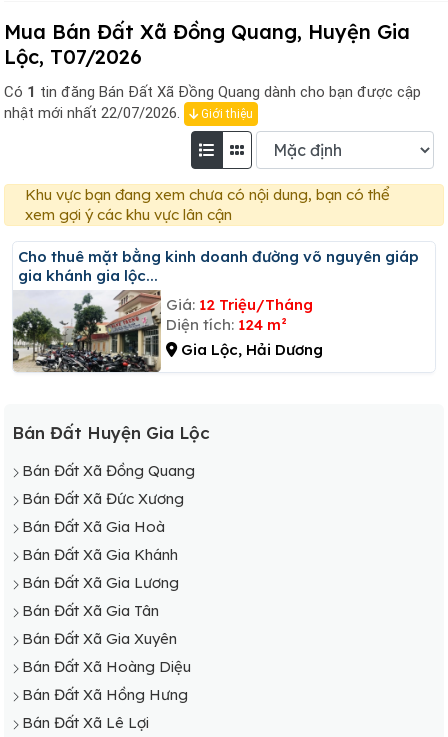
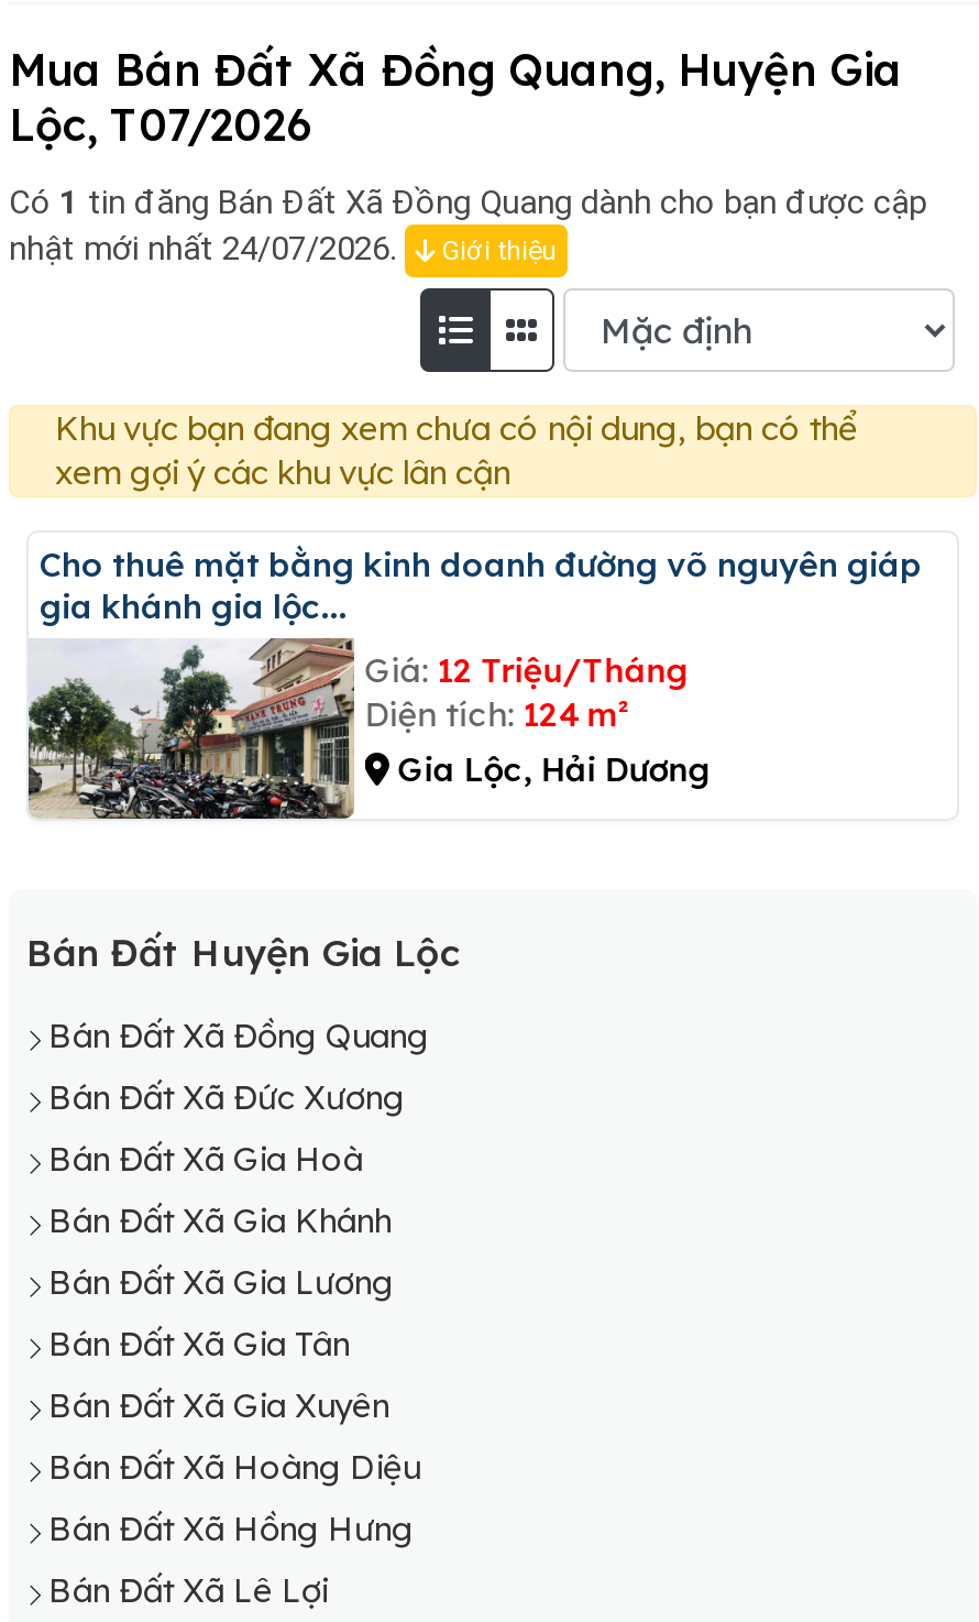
[4,104,253,122] nhật mới nhất 22/07/2026. Giới thiệu -> [9,228,557,268] nhật mới nhất 24/07/2026. Giới thiệu

